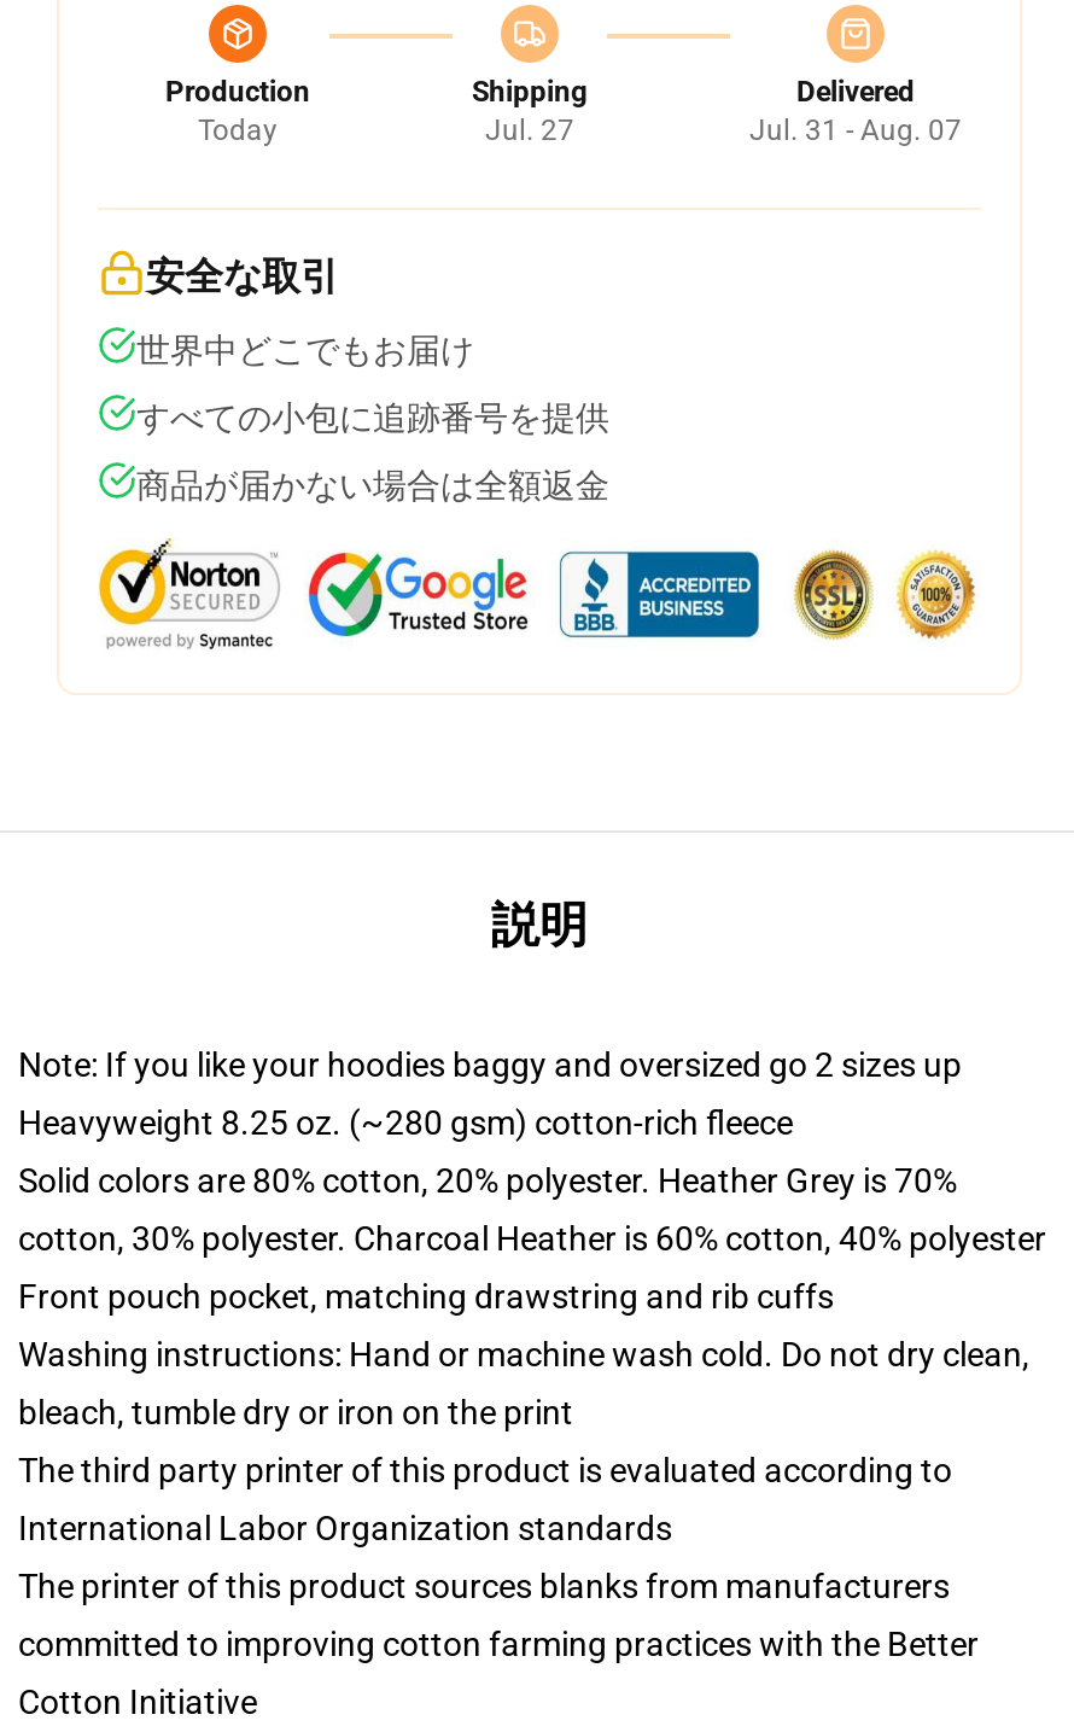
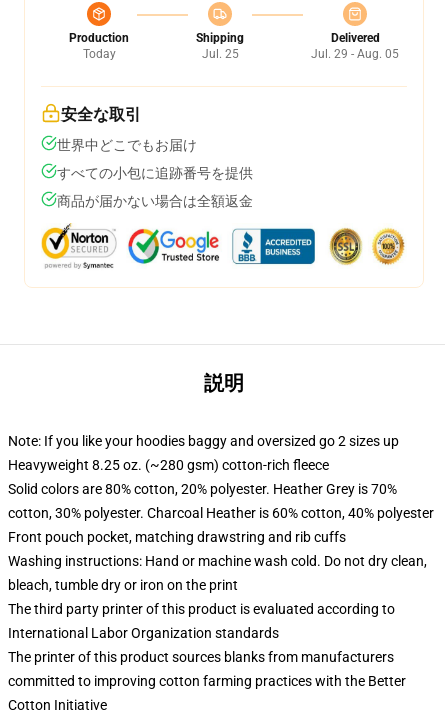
[485,113,574,147] Jul. 27 -> [201,47,238,61] Jul. 25
[749,113,962,147] Jul. 31 - Aug. 07 -> [311,47,399,61] Jul. 29 - Aug. 05

